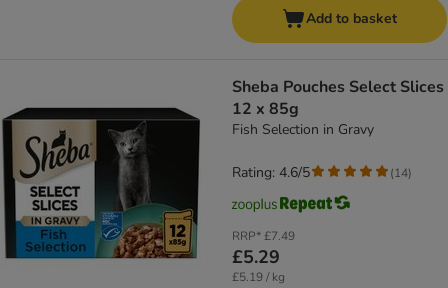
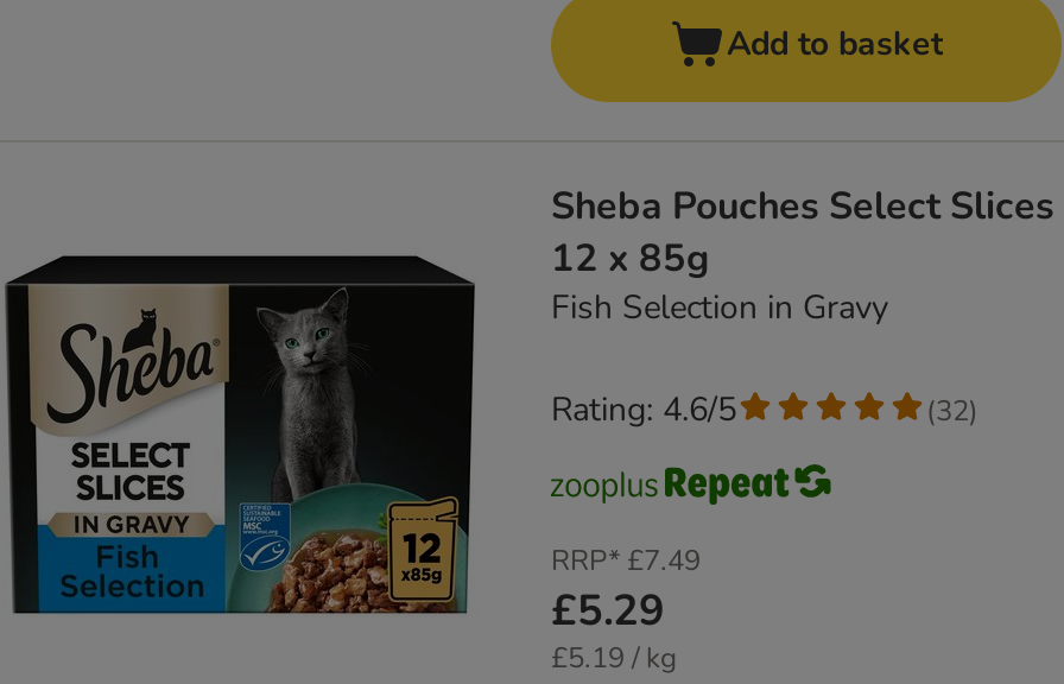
[390,165,412,181] (14) -> [926,391,978,429] (32)

